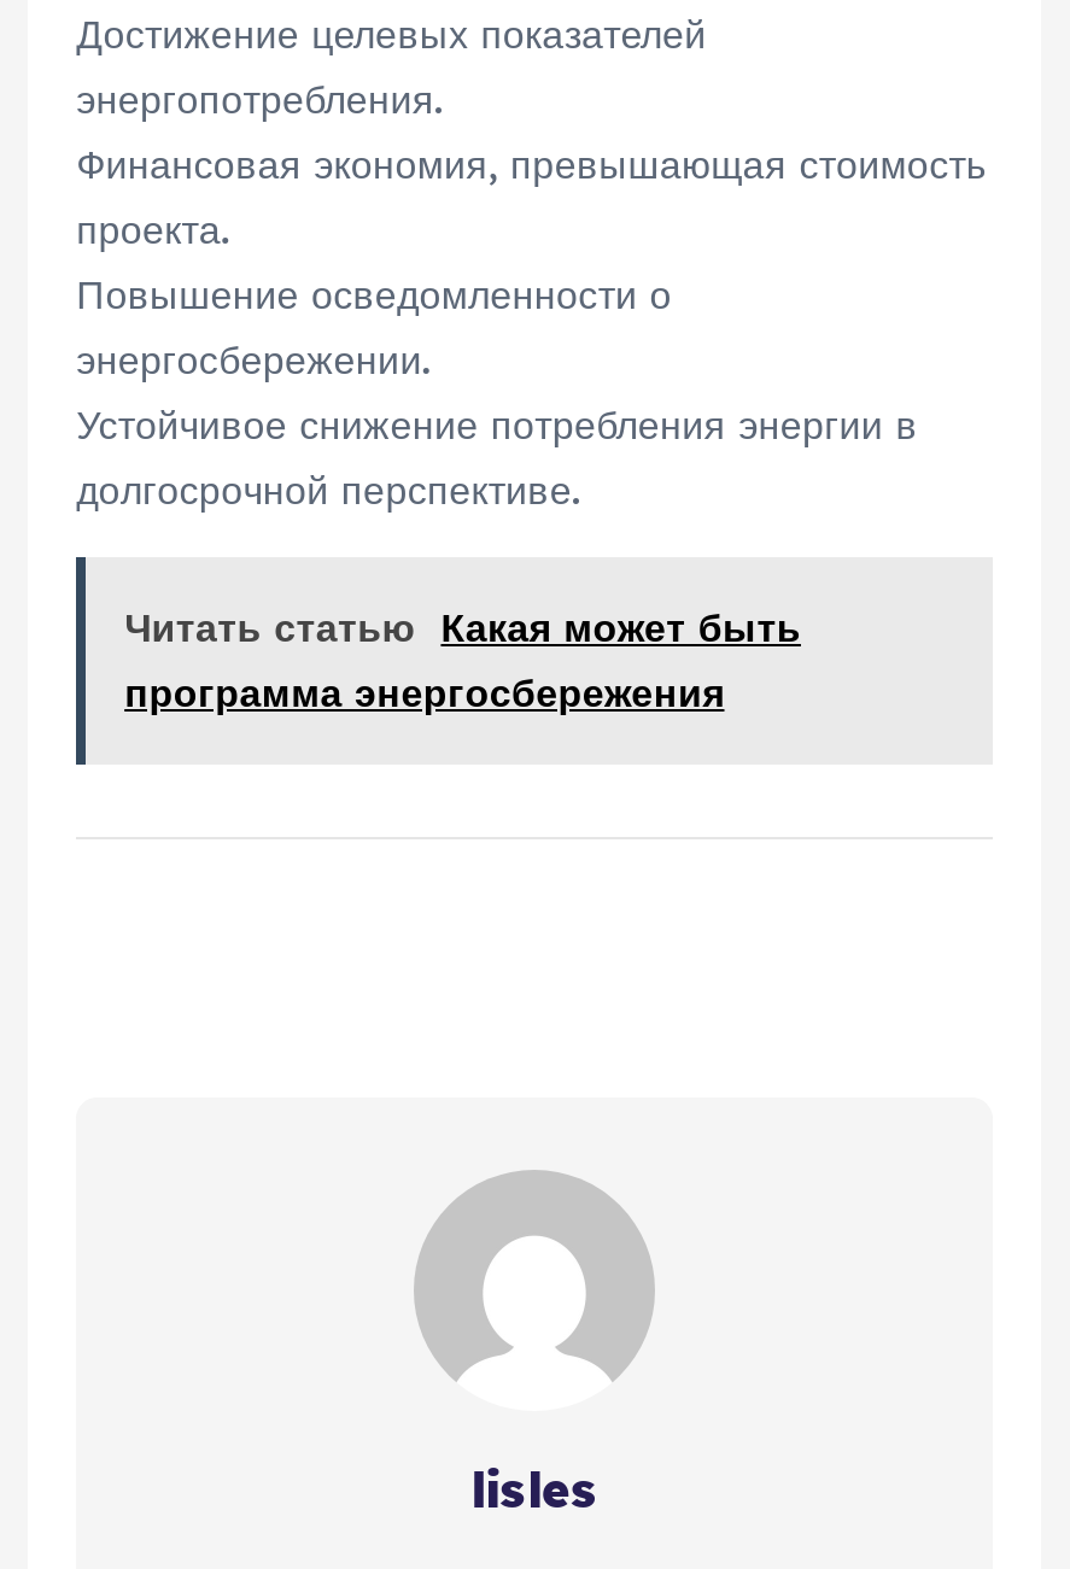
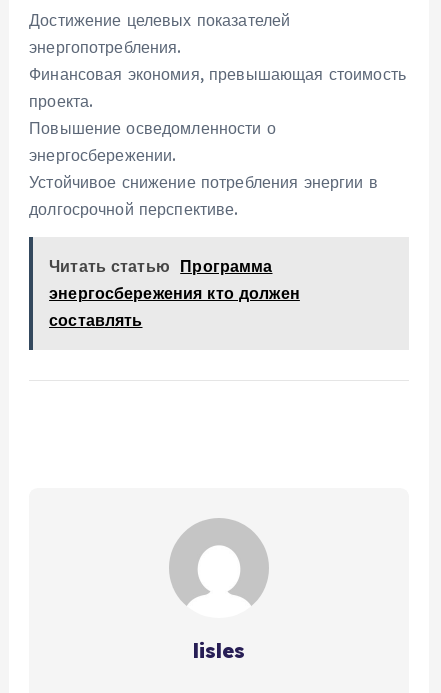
[124,603,801,717] Читать статью Какая может быть | программа энергосбережения -> [49,256,300,330] Читать статью Программа | энергосбережения кто должен | составлять

